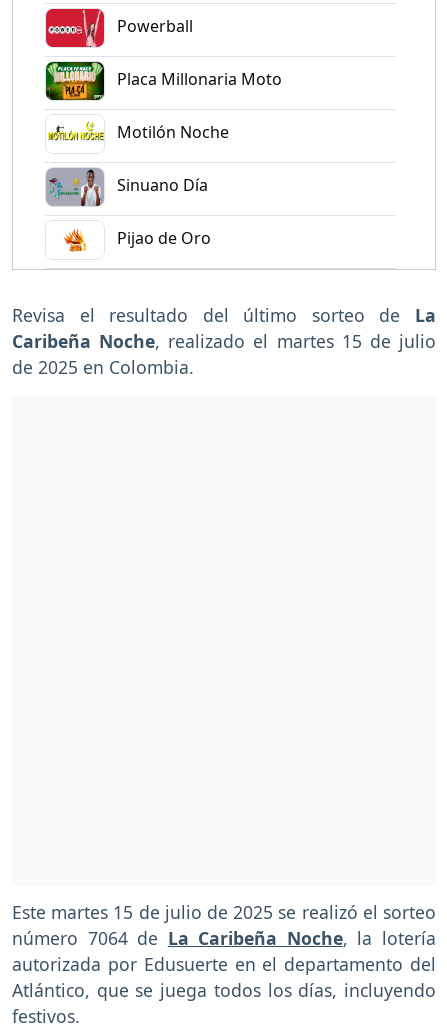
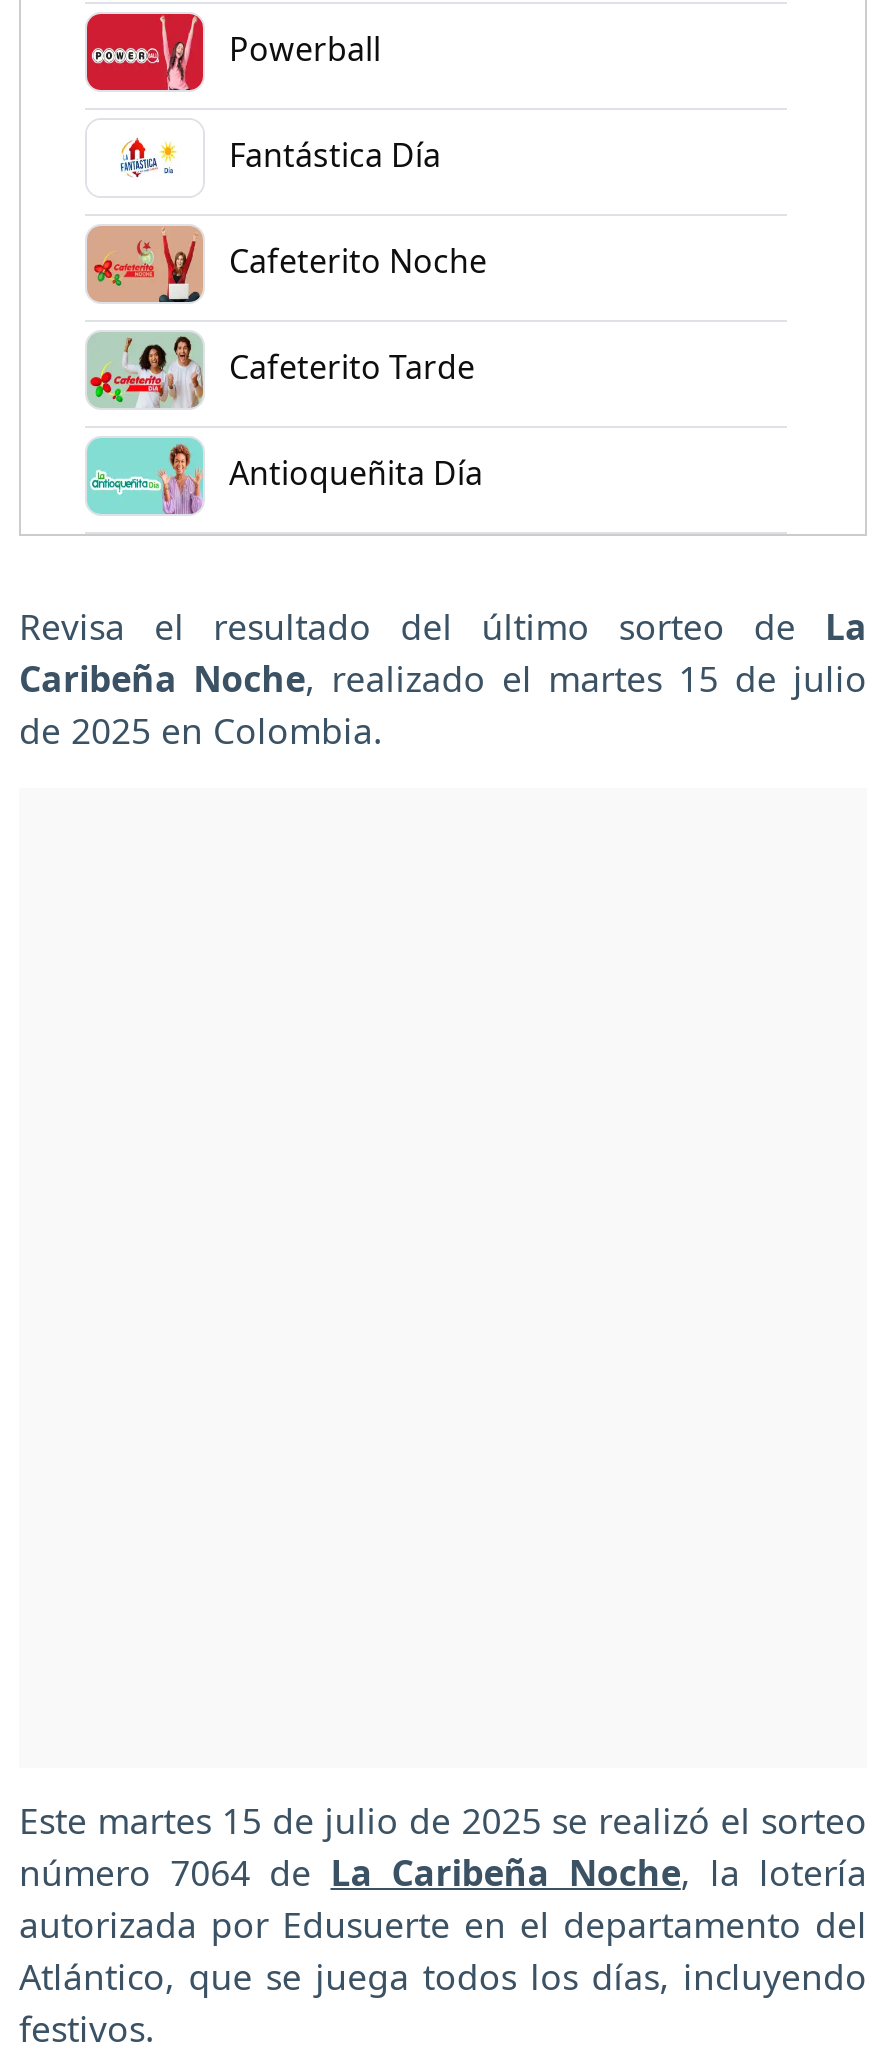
[45,61,282,101] [image] | Placa Millonaria Moto -> [87,120,441,196] [image] | Fantástica Día
[46,115,229,153] [image] | Motilón Noche -> [85,224,487,304] [image] | Cafeterito Noche
[46,168,208,206] [image] | Sinuano Día -> [87,332,475,410] [image] | Cafeterito Tarde
[46,221,211,259] [image] | Pijao de Oro -> [85,436,483,516] [image] | Antioqueñita Día

